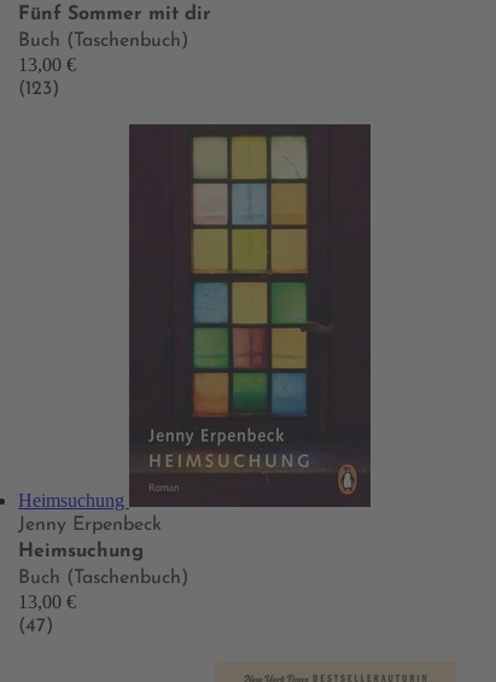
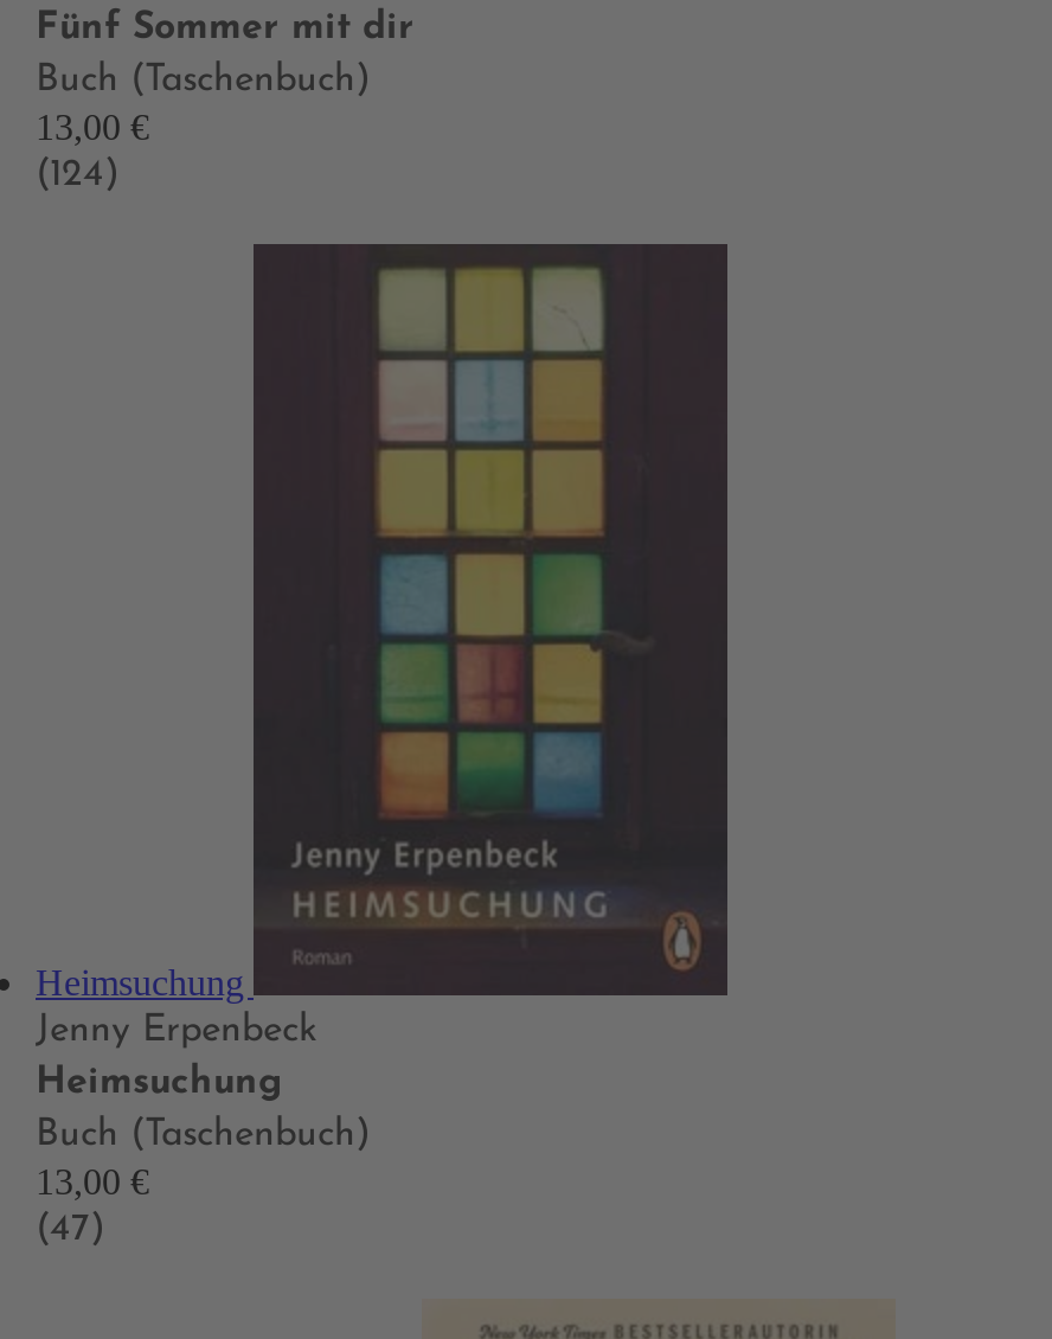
[18,80,59,99] (123) -> [36,156,118,194] (124)

